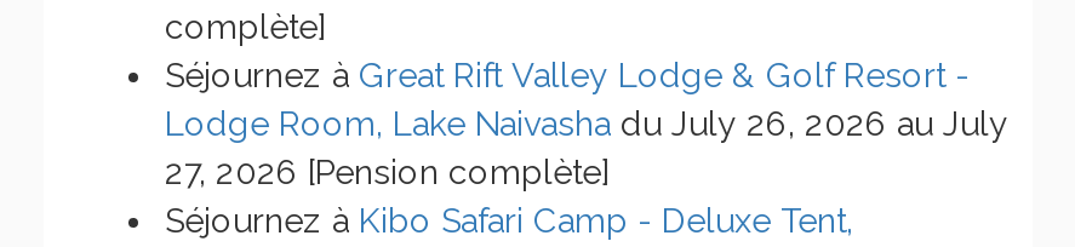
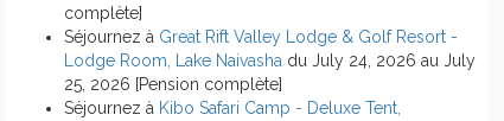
[165,104,1008,143] Lodge Room, Lake Naivasha du July 26, 2026 au July -> [64,51,476,70] Lodge Room, Lake Naivasha du July 24, 2026 au July
[165,152,608,191] 27, 2026 [Pension complète] -> [64,75,282,94] 25, 2026 [Pension complète]

